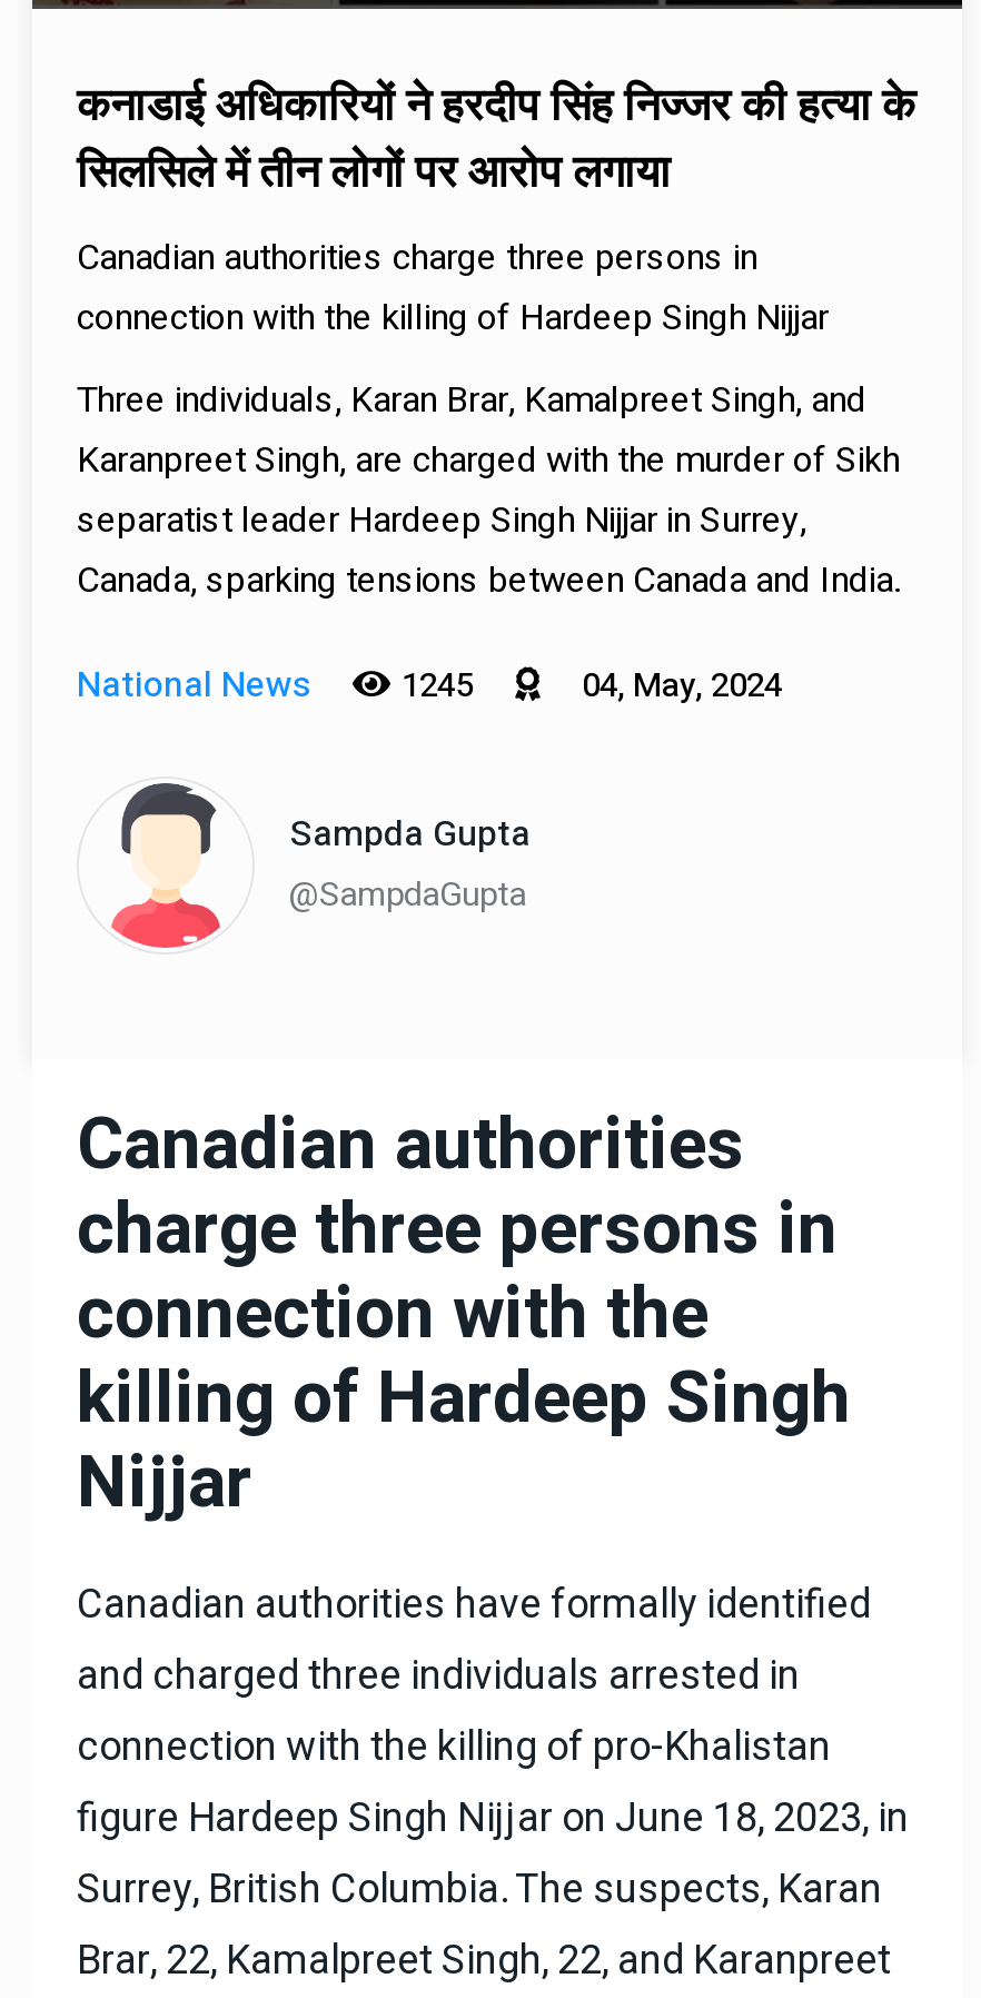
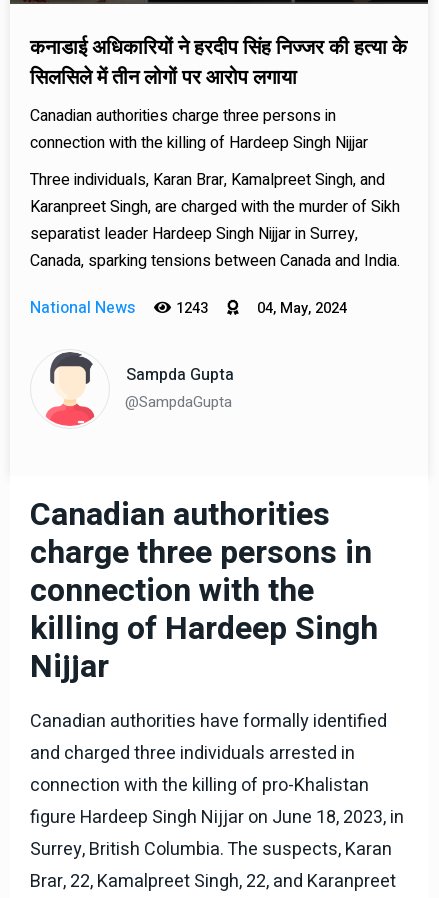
[77,658,473,712] National News 1245 -> [30,296,208,320] National News 1243

